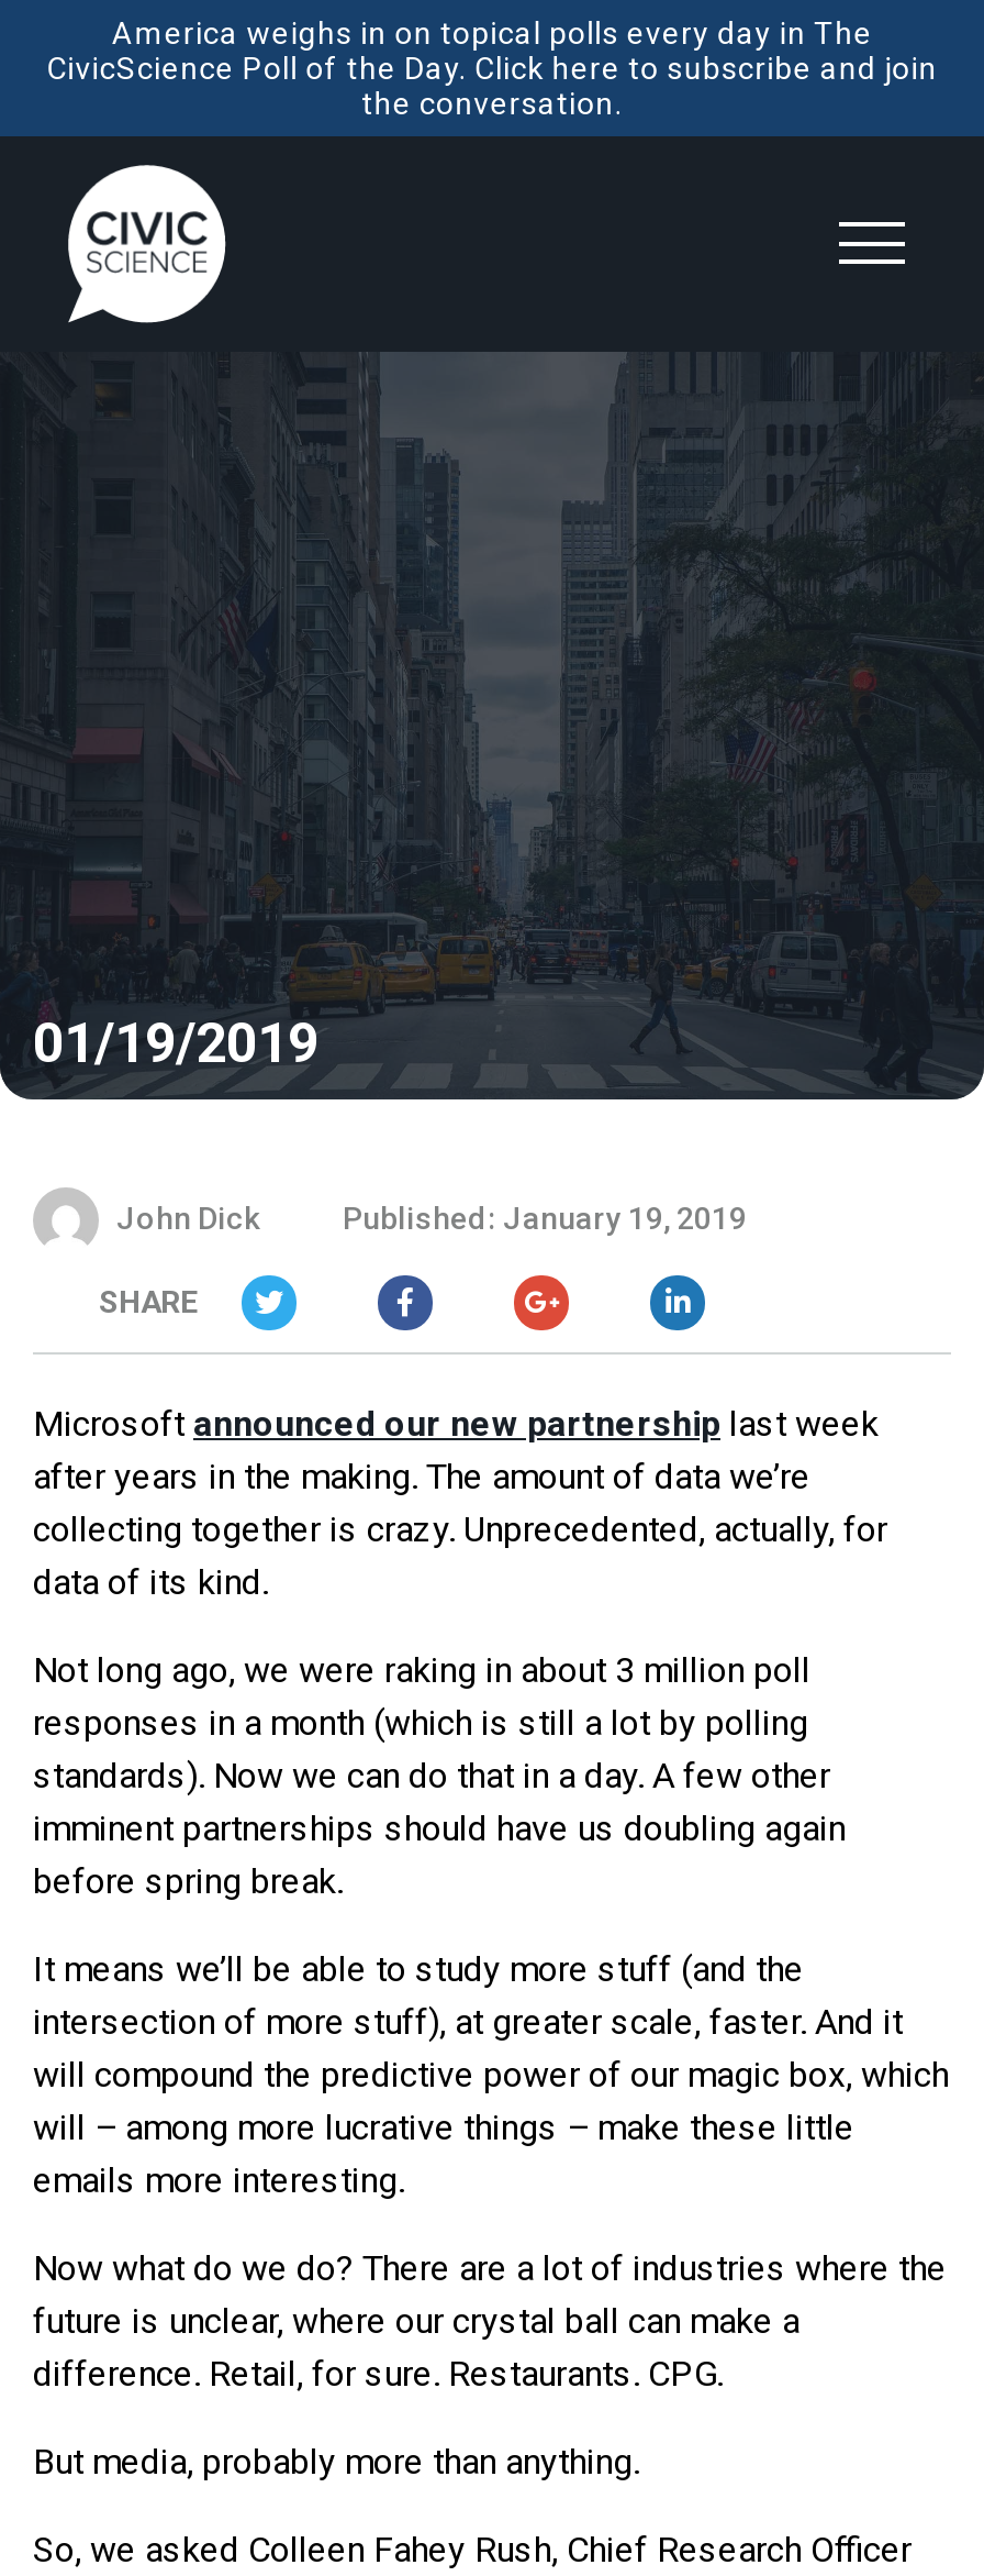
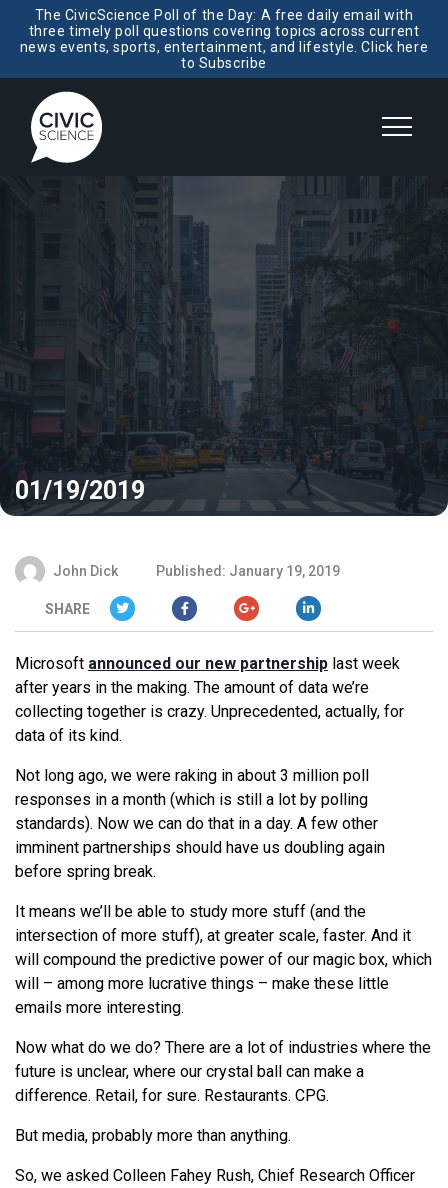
[46,15,938,121] America weighs in on topical polls every day in The | CivicScience Poll of the Day. Click here to subscribe and join | the conversation. -> [20,7,428,71] The CivicScience Poll of the Day: A free daily email with | three timely poll questions covering topics across current | news events, sports, entertainment, and lifestyle. Click here | to Subscribe

